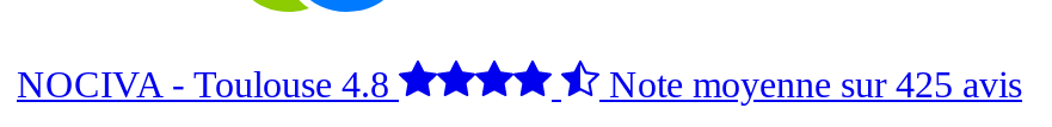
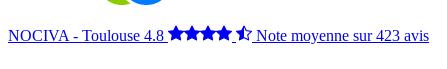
[609,64,1022,104] Note moyenne sur 425 avis -> [256,27,429,44] Note moyenne sur 423 avis

